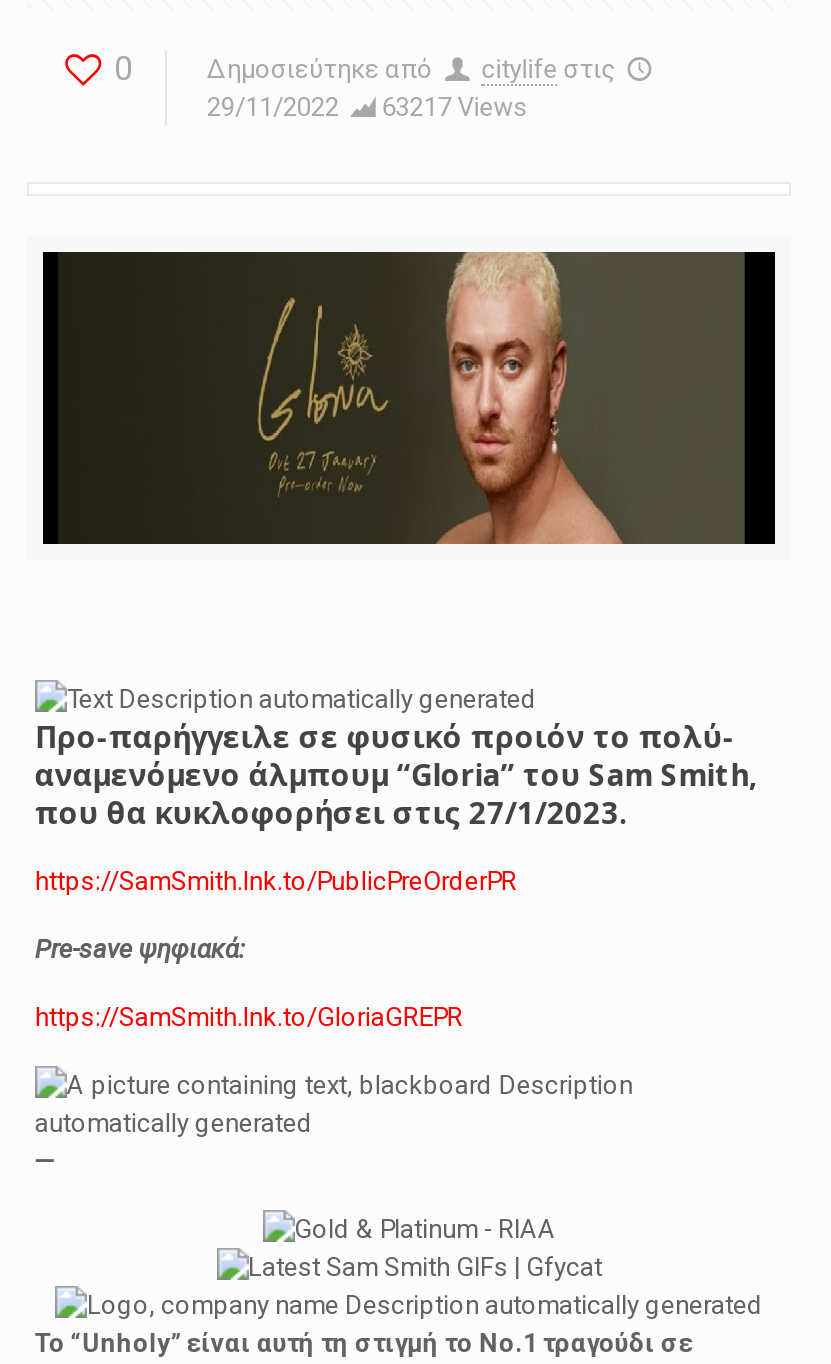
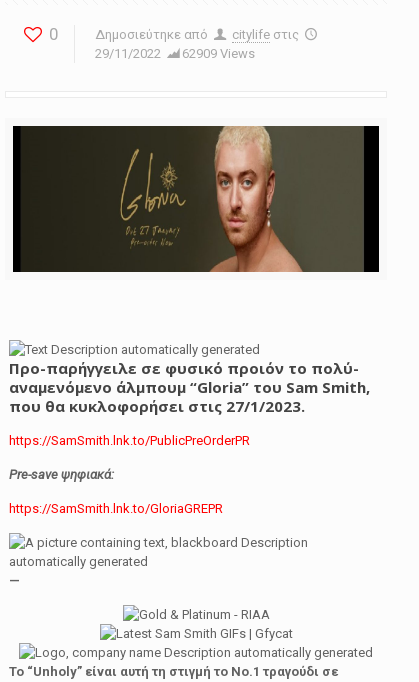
[207,92,527,122] 29/11/2022 63217 Views -> [95,46,255,61] 29/11/2022 62909 Views

